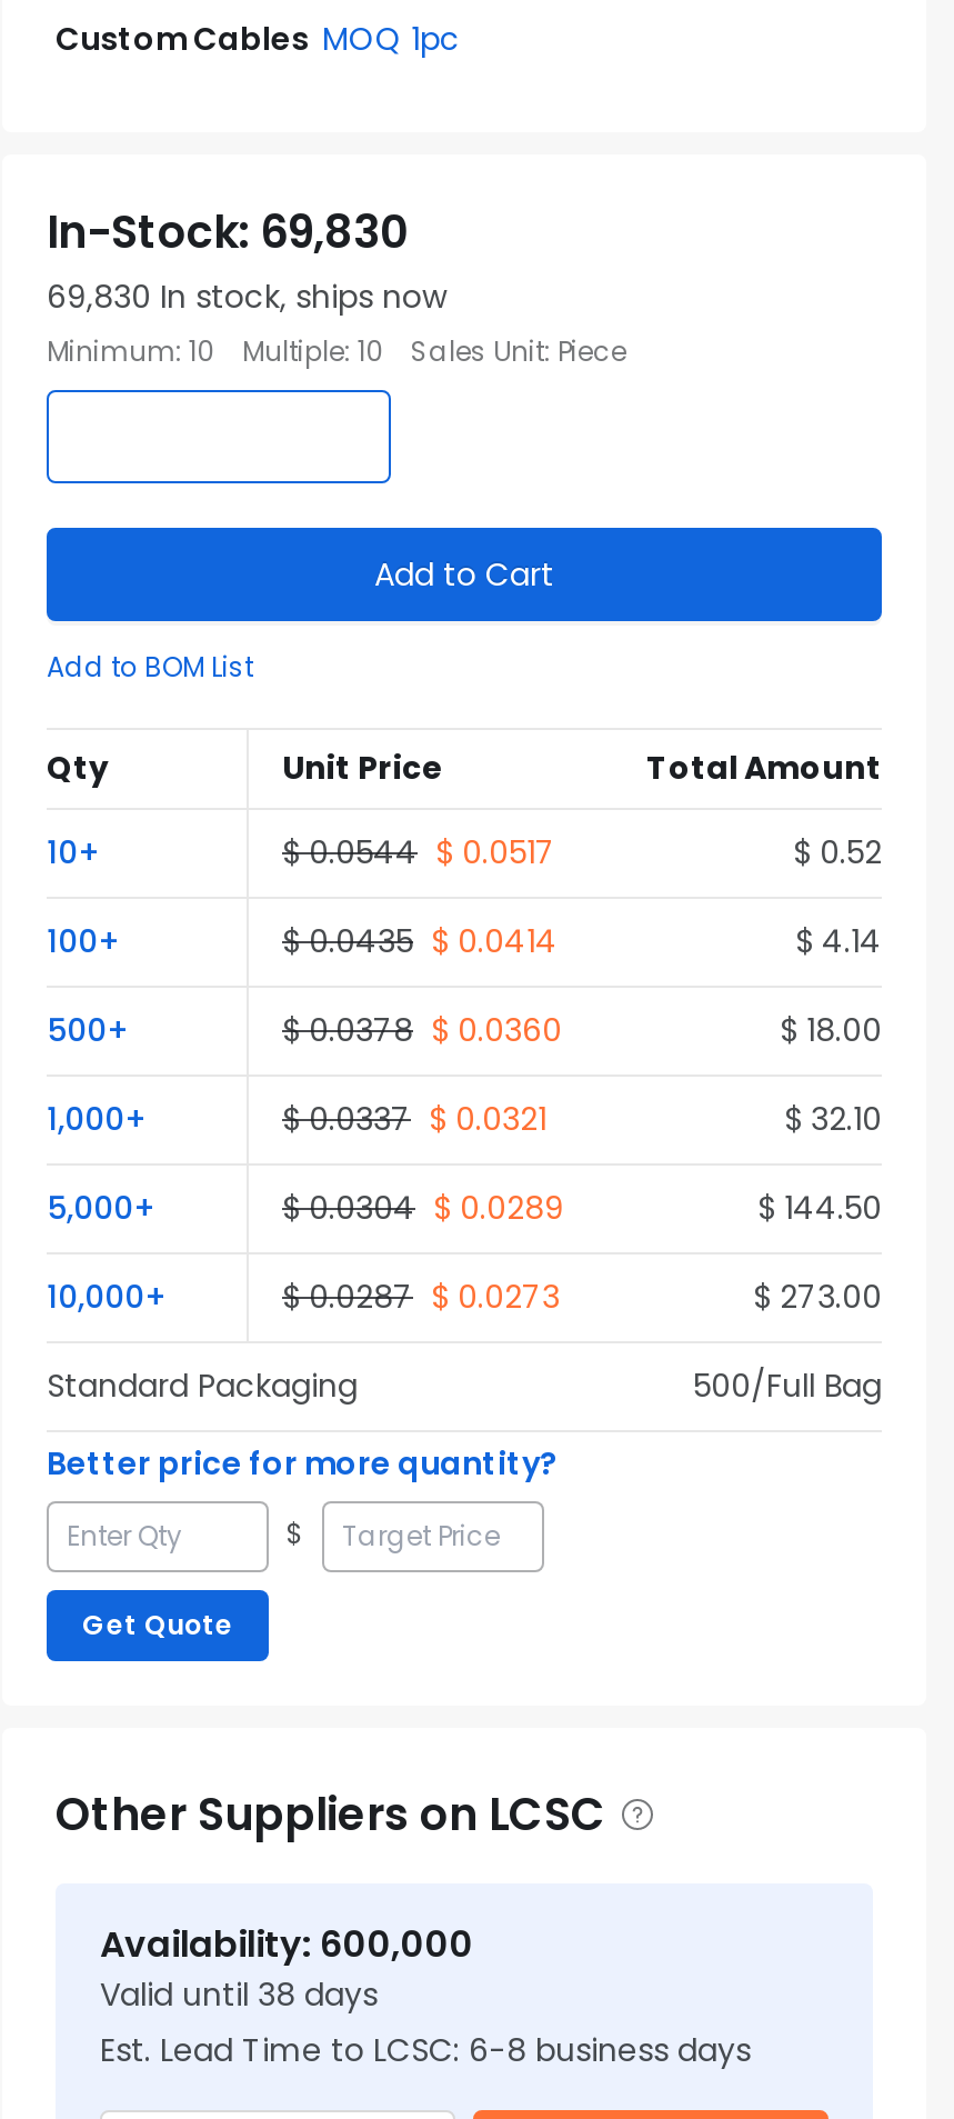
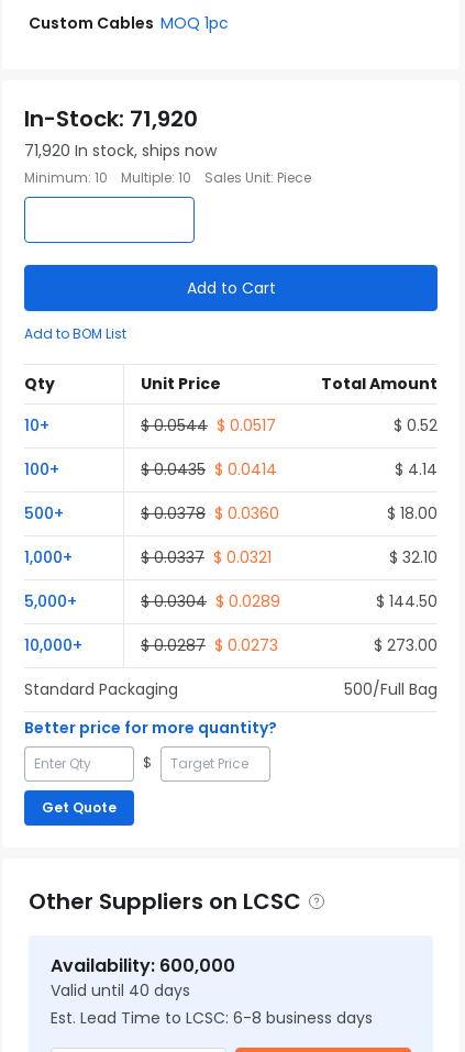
[47,201,409,263] In-Stock: 69,830 -> [24,103,198,134] In-Stock: 71,920
[47,274,446,319] 69,830 In stock, ships now -> [24,140,217,162] 71,920 In stock, ships now
[100,1972,378,2017] Valid until 38 days -> [51,979,190,1001] Valid until 40 days

